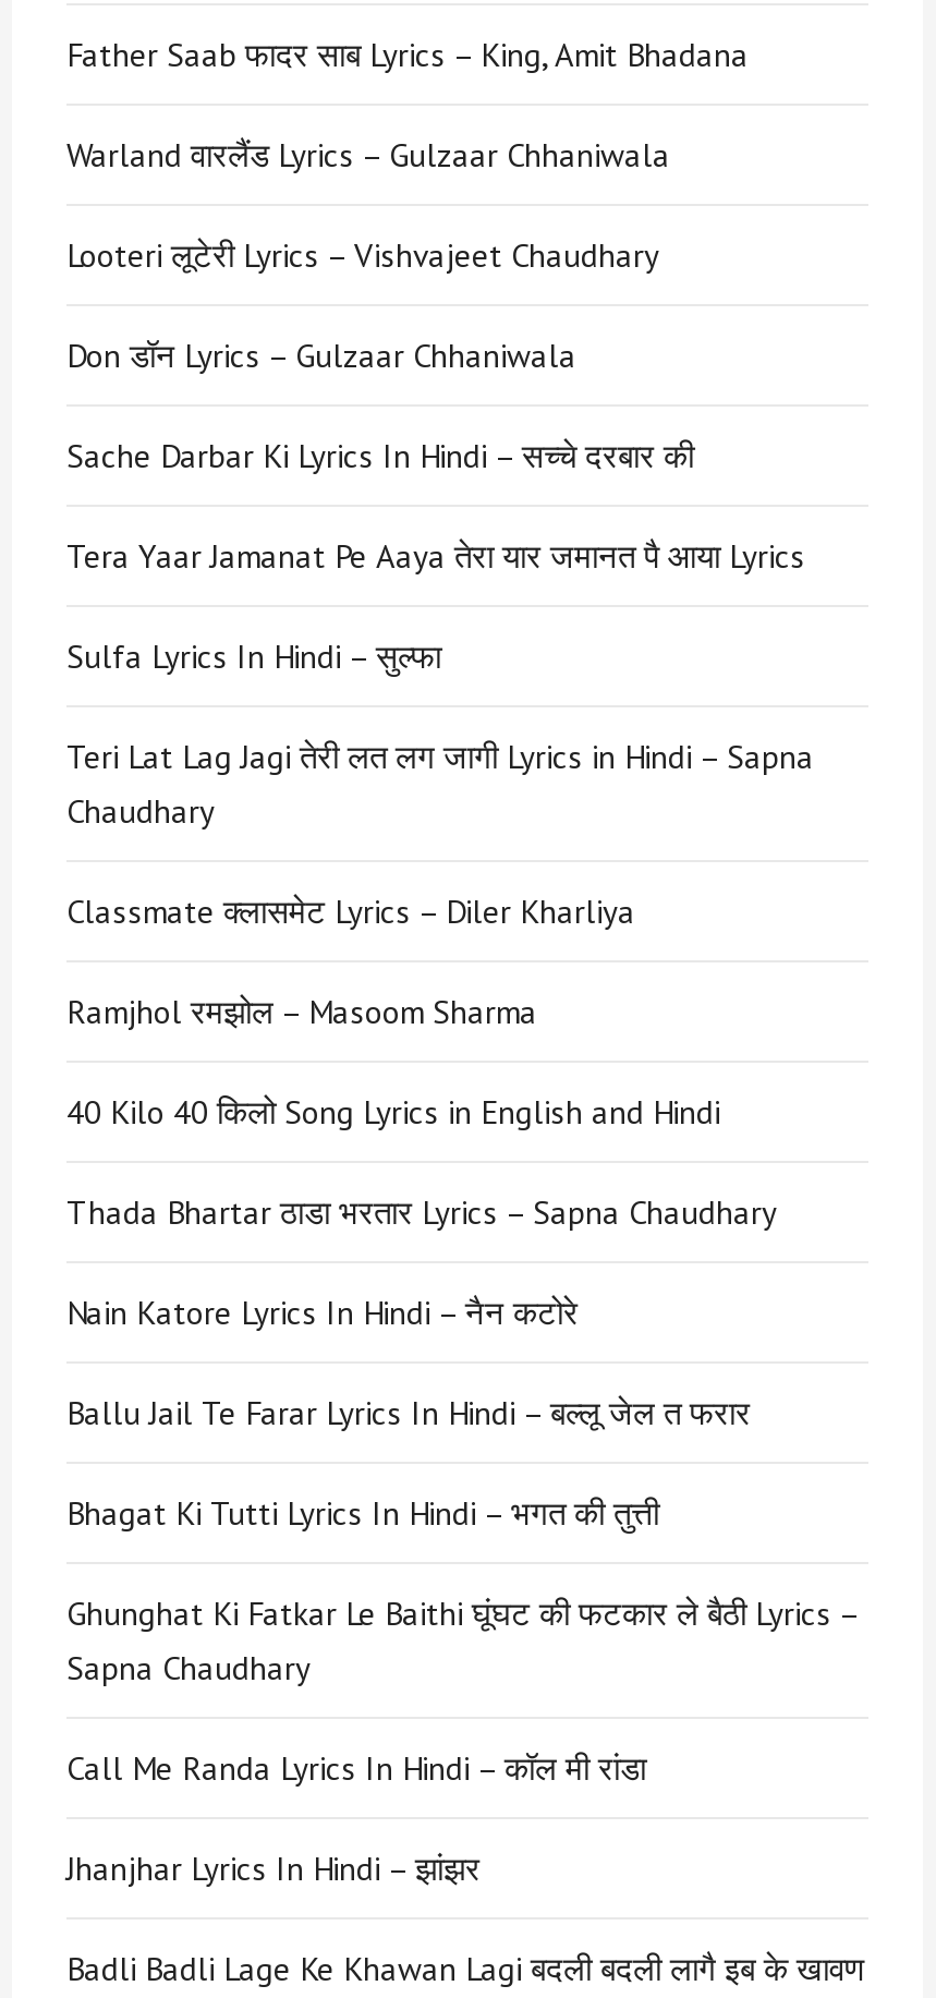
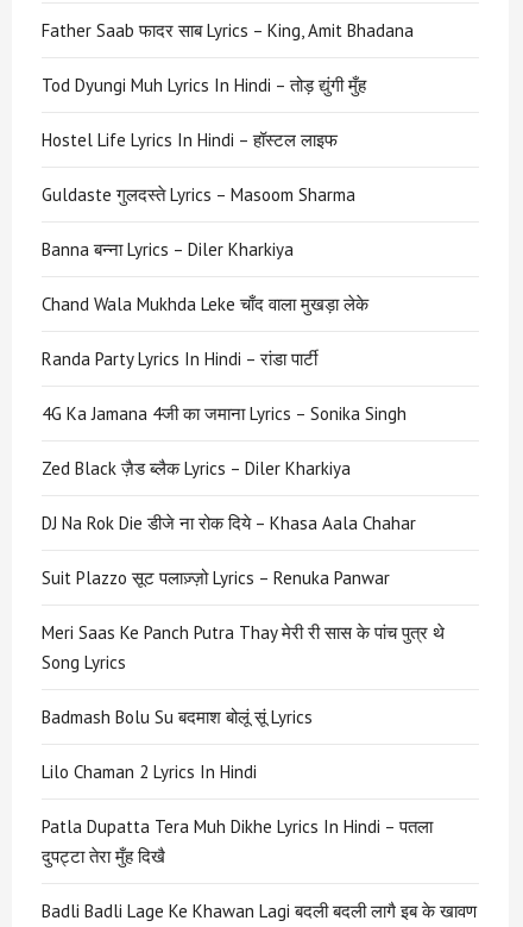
[66,134,858,1889] Warland वारलैंड Lyrics – Gulzaar Chhaniwala | Looteri लूटेरी Lyrics – Vishvajeet Chaudhary | Don डॉन Lyrics – Gulzaar Chhaniwala | Sache Darbar Ki Lyrics In Hindi – सच्चे दरबार की | Tera Yaar Jamanat Pe Aaya तेरा यार जमानत पै आया Lyrics | Sulfa Lyrics In Hindi – सुल्फा | Teri Lat Lag Jagi तेरी लत लग जागी Lyrics in Hindi – Sapna | Chaudhary | Classmate क्लासमेट Lyrics – Diler Kharliya | Ramjhol रमझोल – Masoom Sharma | 40 Kilo 40 किलो Song Lyrics in English and Hindi | Thada Bhartar ठाडा भरतार Lyrics – Sapna Chaudhary | Nain Katore Lyrics In Hindi – नैन कटोरे | Ballu Jail Te Farar Lyrics In Hindi – बल्लू जेल त फरार | Bhagat Ki Tutti Lyrics In Hindi – भगत की तुत्ती | Ghunghat Ki Fatkar Le Baithi घूंघट की फटकार ले बैठी Lyrics – | Sapna Chaudhary | Call Me Randa Lyrics In Hindi – कॉल मी रांडा | Jhanjhar Lyrics In Hindi – झांझर -> [42,74,445,868] Tod Dyungi Muh Lyrics In Hindi – तोड़ द्युंगी मुँह | Hostel Life Lyrics In Hindi – हॉस्टल लाइफ | Guldaste गुलदस्ते Lyrics – Masoom Sharma | Banna बन्ना Lyrics – Diler Kharkiya | Chand Wala Mukhda Leke चाँद वाला मुखड़ा लेके | Randa Party Lyrics In Hindi – रांडा पार्टी | 4G Ka Jamana 4जी का जमाना Lyrics – Sonika Singh | Zed Black ज़ैड ब्लैक Lyrics – Diler Kharkiya | DJ Na Rok Die डीजे ना रोक दिये – Khasa Aala Chahar | Suit Plazzo सूट पलाज़्ज़ो Lyrics – Renuka Panwar | Meri Saas Ke Panch Putra Thay मेरी री सास के पांच पुत्र थे | Song Lyrics | Badmash Bolu Su बदमाश बोलूं सूं Lyrics | Lilo Chaman 2 Lyrics In Hindi | Patla Dupatta Tera Muh Dikhe Lyrics In Hindi – पतला | दुपट्टा तेरा मुँह दिखै

